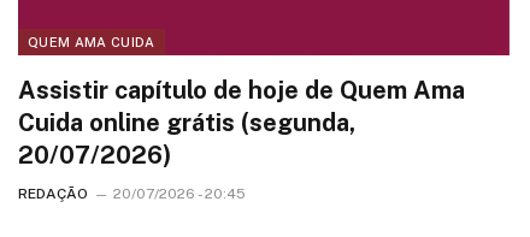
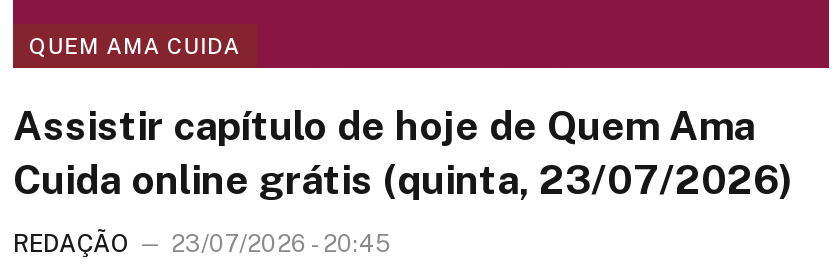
[18,108,355,170] Cuida online grátis (segunda, | 20/07/2026) -> [13,155,793,203] Cuida online grátis (quinta, 23/07/2026)
[18,185,246,202] REDAÇÃO 20/07/2026 - 20:45 -> [13,229,391,257] REDAÇÃO 23/07/2026 - 20:45

